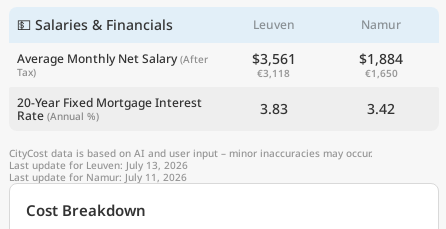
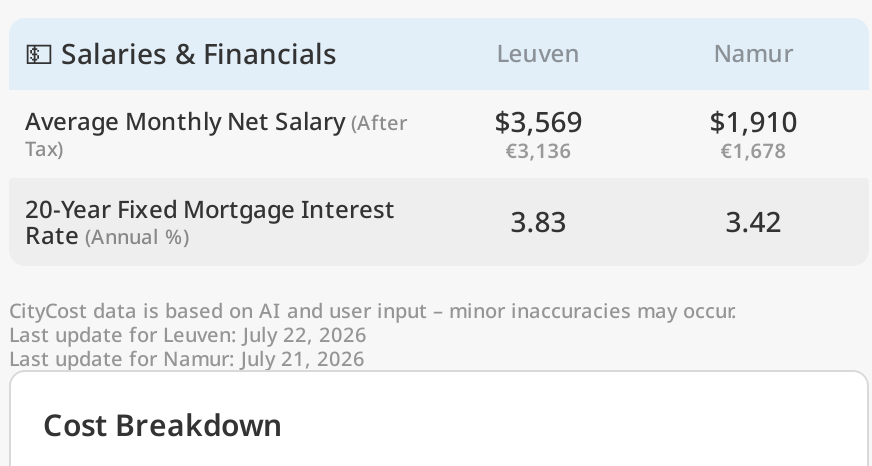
[252,49,296,68] $3,561 -> [495,102,583,140] $3,569
[359,49,403,68] $1,884 -> [709,102,797,140] $1,910
[257,66,290,80] €3,118 -> [505,136,571,164] €3,136
[365,66,398,80] €1,650 -> [721,136,787,164] €1,678
[9,158,188,172] Last update for Leuven: July 13, 2026 -> [9,320,367,348] Last update for Leuven: July 22, 2026
[9,170,187,184] Last update for Namur: July 11, 2026 -> [9,344,365,372] Last update for Namur: July 21, 2026

